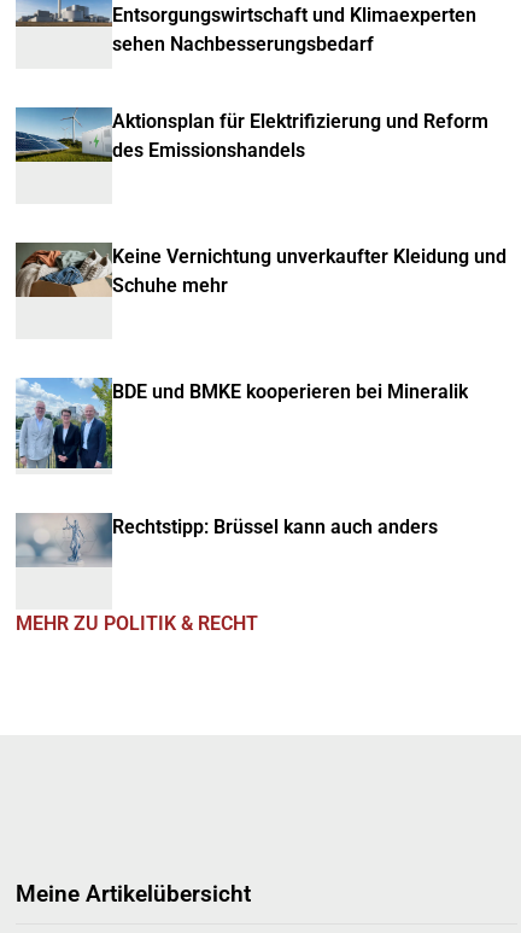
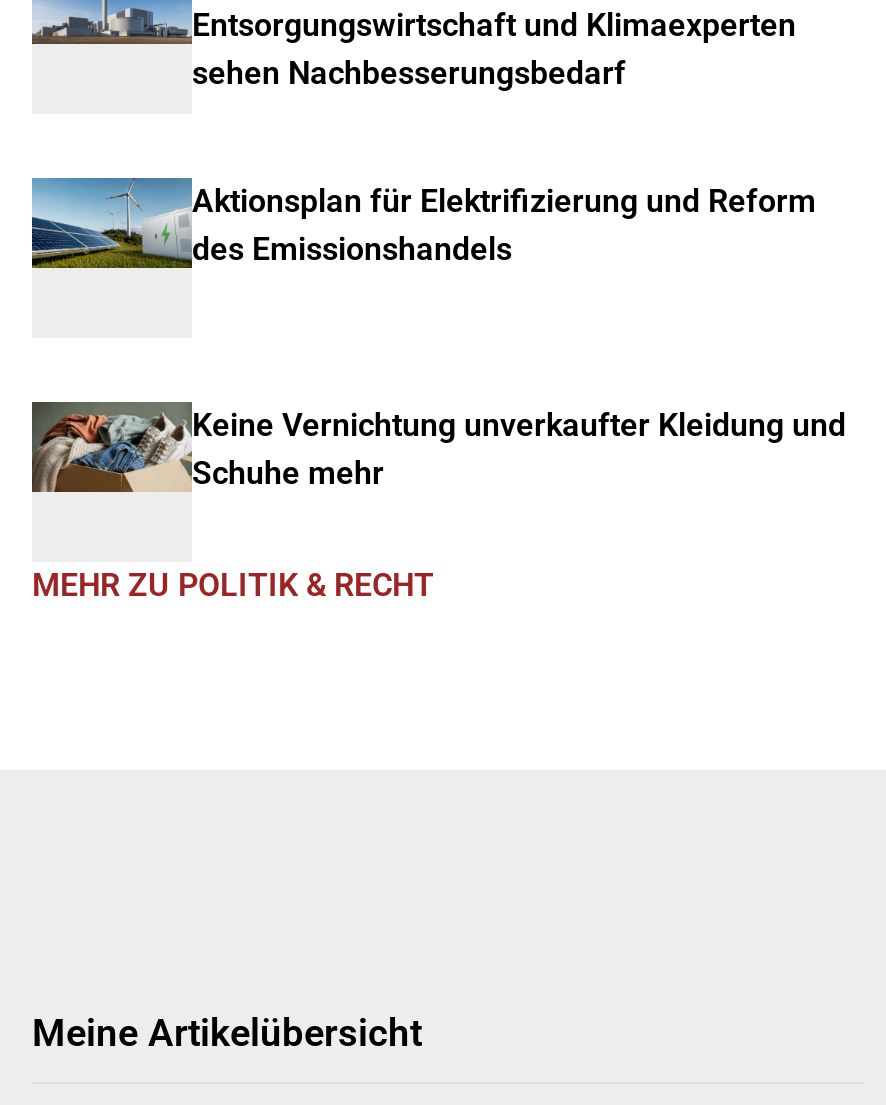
[14,378,468,470] [image] | BDE und BMKE kooperieren bei Mineralik -> none
[16,513,438,567] [image] | Rechtstipp: Brüssel kann auch anders -> none

